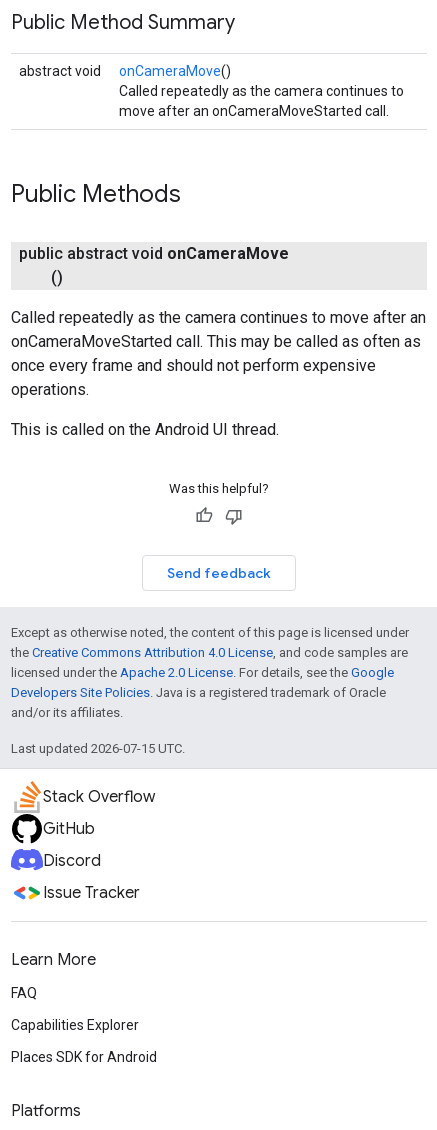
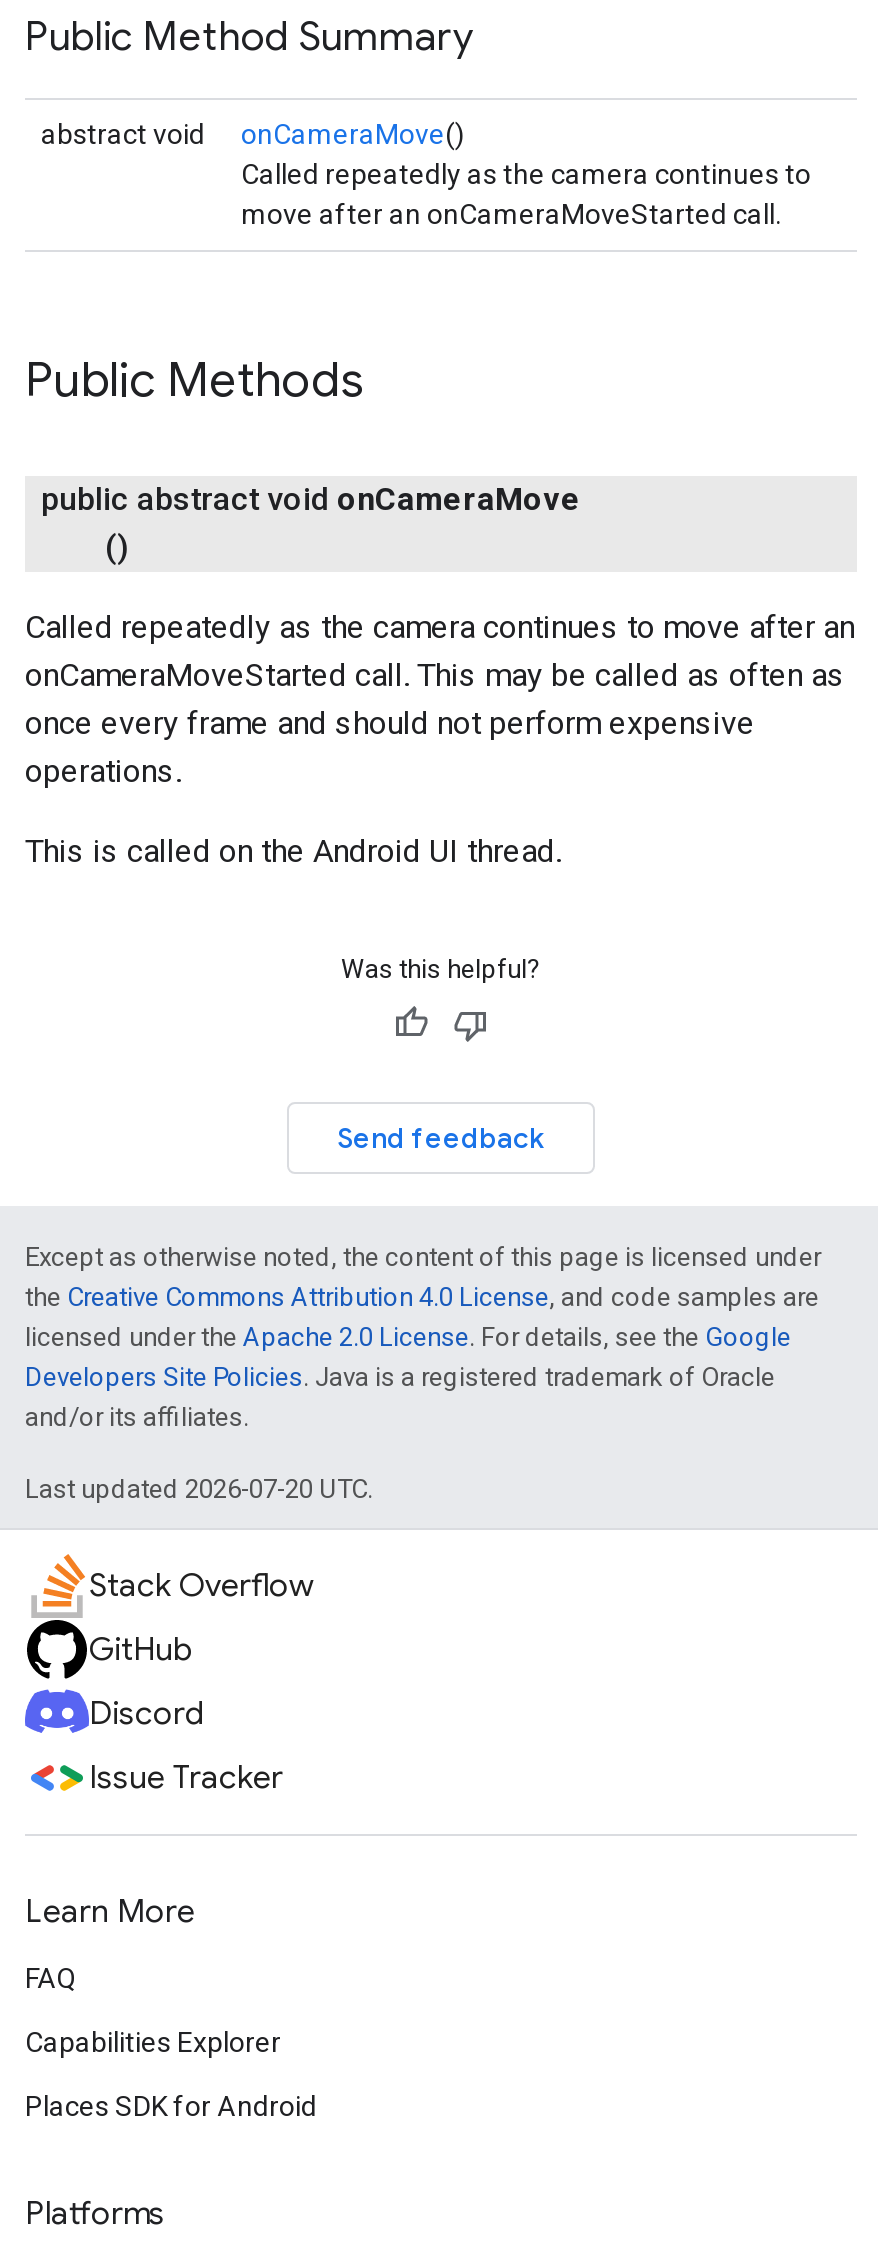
[11,741,185,756] Last updated 2026-07-15 UTC. -> [25,1474,373,1504] Last updated 2026-07-20 UTC.

